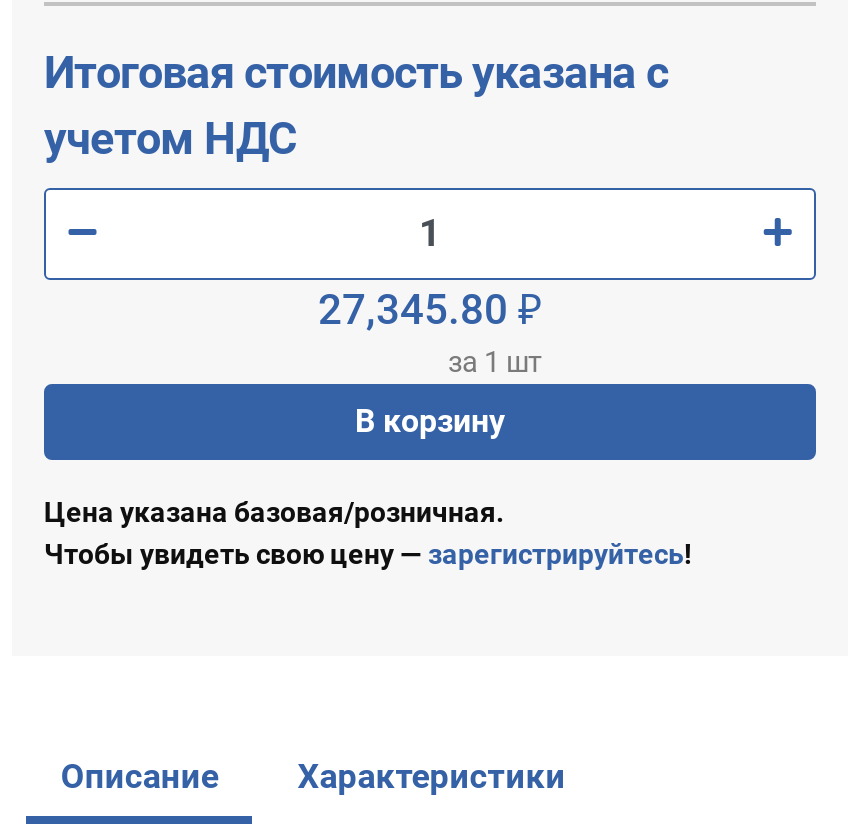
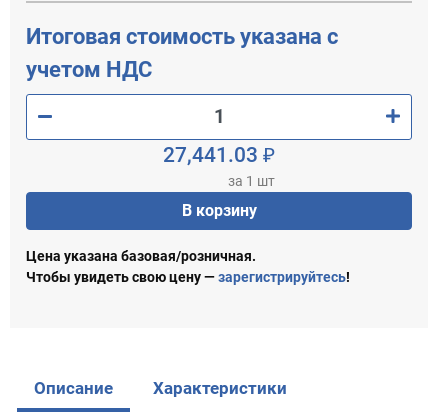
[318,286,542,334] 27,345.80 ₽ -> [163,143,275,167] 27,441.03 ₽

